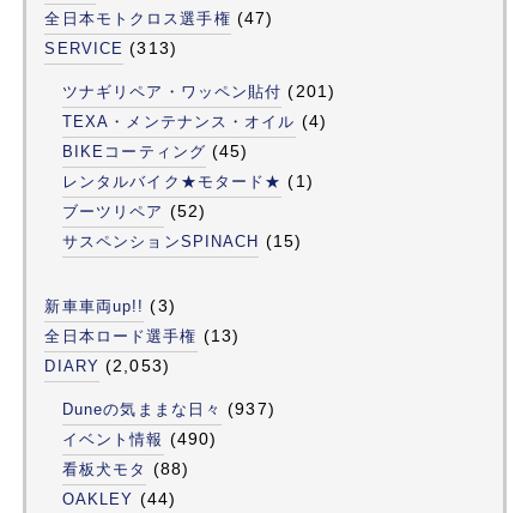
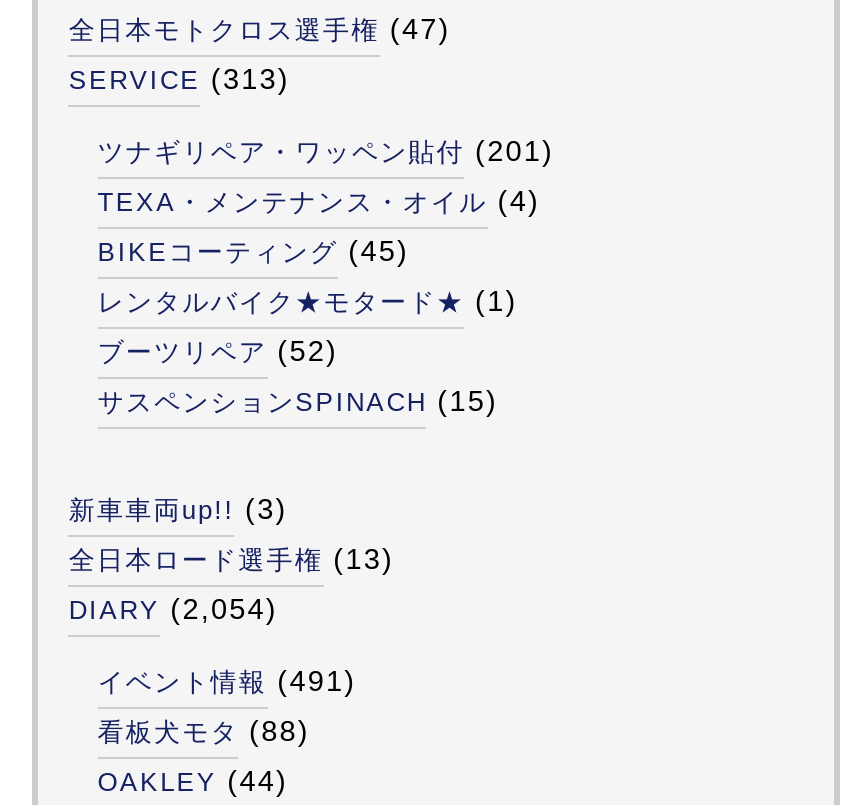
[45,356,275,448] DIARY (2,053) | Duneの気ままな日々(937) | イベント情報(490) -> [69,593,357,696] DIARY (2,054) | イベント情報(491)

